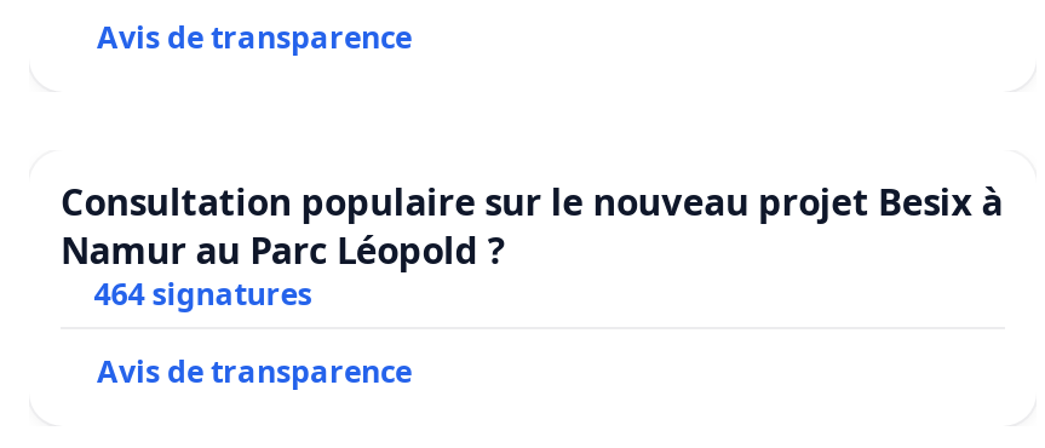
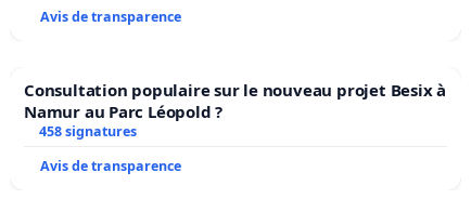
[94,274,312,316] 464 signatures -> [39,123,137,141] 458 signatures

